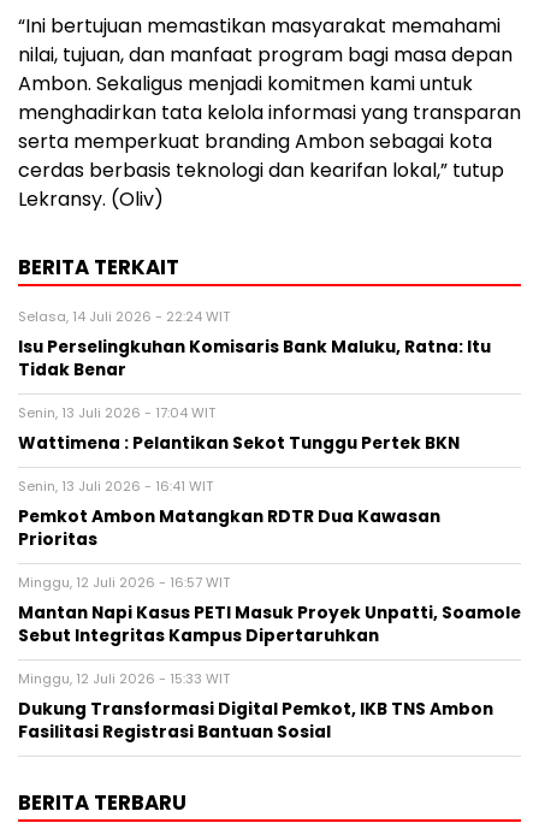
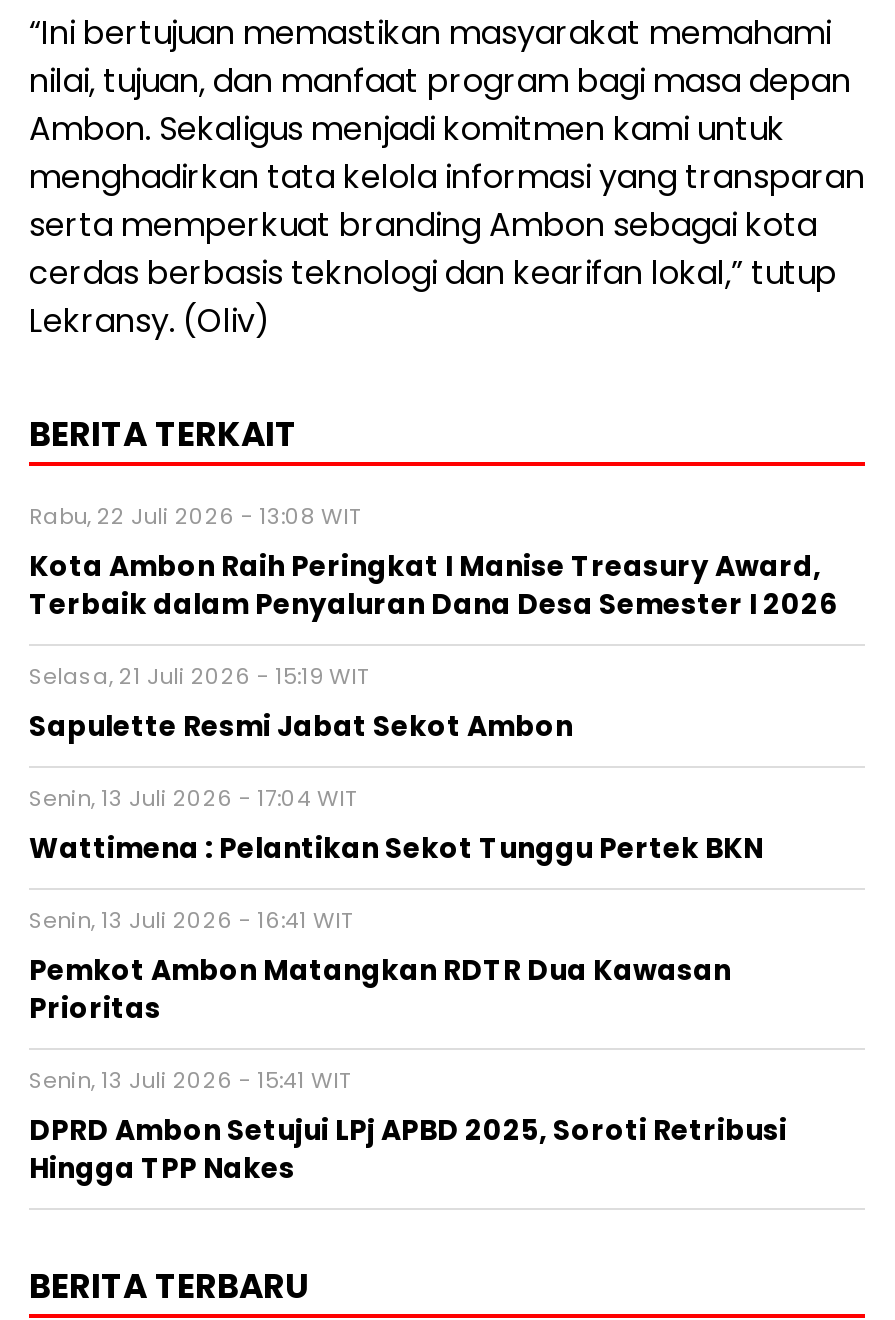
[18,307,491,382] Selasa, 14 Juli 2026 - 22:24 WIT | Isu Perselingkuhan Komisaris Bank Maluku, Ratna: Itu | Tidak Benar -> [29,501,837,747] Rabu, 22 Juli 2026 - 13:08 WIT | Kota Ambon Raih Peringkat I Manise Treasury Award, | Terbaik dalam Penyaluran Dana Desa Semester I 2026 | Selasa, 21 Juli 2026 - 15:19 WIT | Sapulette Resmi Jabat Sekot Ambon
moved [18,403,460,551] -> [29,783,763,1029]: Senin, 13 Juli 2026 - 17:04 WIT | Wattimena : Pelantikan Sekot Tunggu Pertek BKN | Senin, 13 Juli 2026 - 16:41 WIT | Pemkot Ambon Matangkan RDTR Dua Kawasan | Prioritas
[18,573,521,744] Minggu, 12 Juli 2026 - 16:57 WIT | Mantan Napi Kasus PETI Masuk Proyek Unpatti, Soamole | Sebut Integritas Kampus Dipertaruhkan | Minggu, 12 Juli 2026 - 15:33 WIT | Dukung Transformasi Digital Pemkot, IKB TNS Ambon | Fasilitasi Registrasi Bantuan Sosial -> [29,1065,787,1189] Senin, 13 Juli 2026 - 15:41 WIT | DPRD Ambon Setujui LPj APBD 2025, Soroti Retribusi | Hingga TPP Nakes

